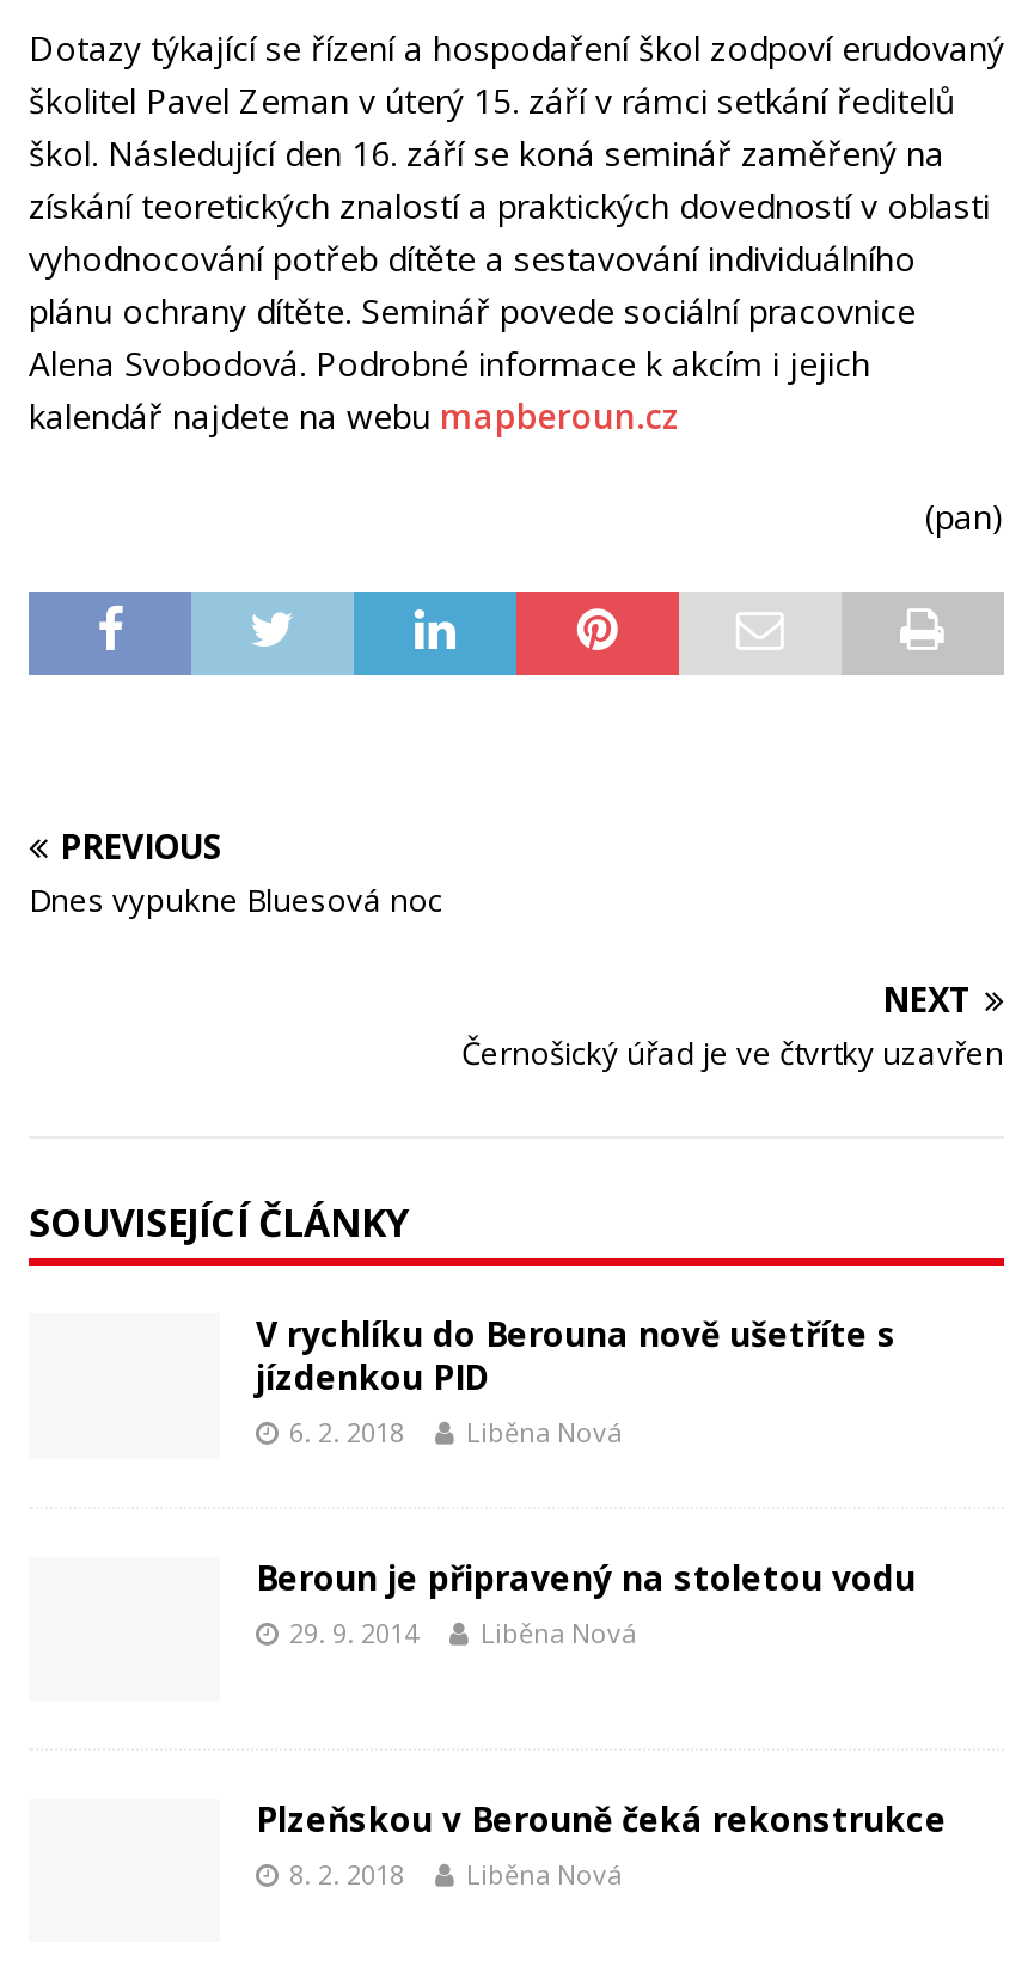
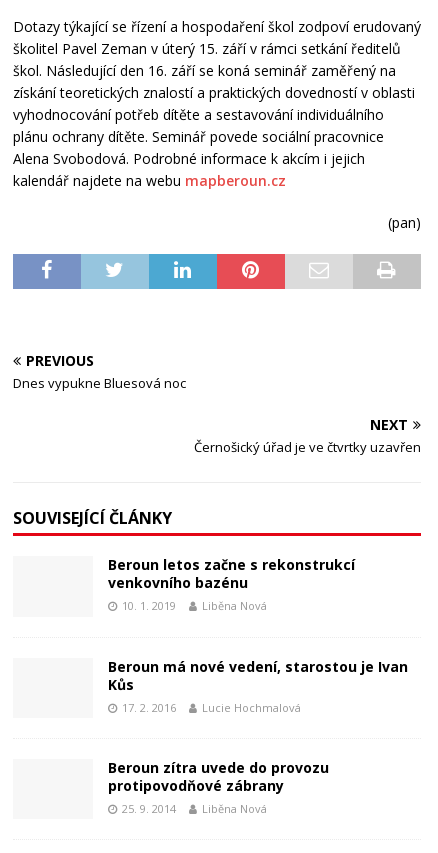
[256,1312,897,1451] V rychlíku do Berouna nově ušetříte s | jízdenkou PID | 6. 2. 2018 -> [108,555,355,613] Beroun letos začne s rekonstrukcí | venkovního bazénu | 10. 1. 2019
[256,1554,916,1649] Beroun je připravený na stoletou vodu | 29. 9. 2014 | Liběna Nová -> [108,657,408,715] Beroun má nové vedení, starostou je Ivan | Kůs | 17. 2. 2016 | Lucie Hochmalová
[256,1795,947,1891] Plzeňskou v Berouně čeká rekonstrukce | 8. 2. 2018 -> [108,758,329,816] Beroun zítra uvede do provozu | protipovodňové zábrany | 25. 9. 2014

